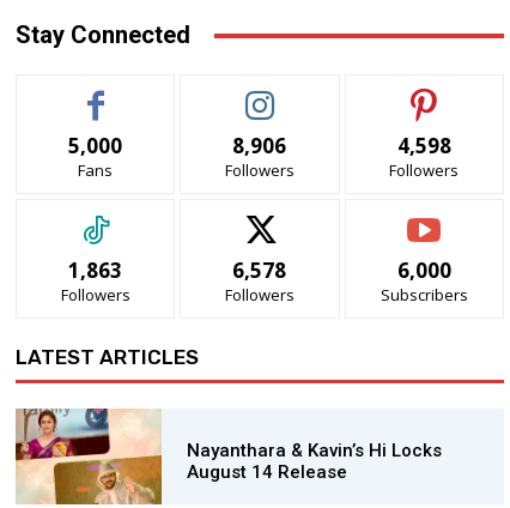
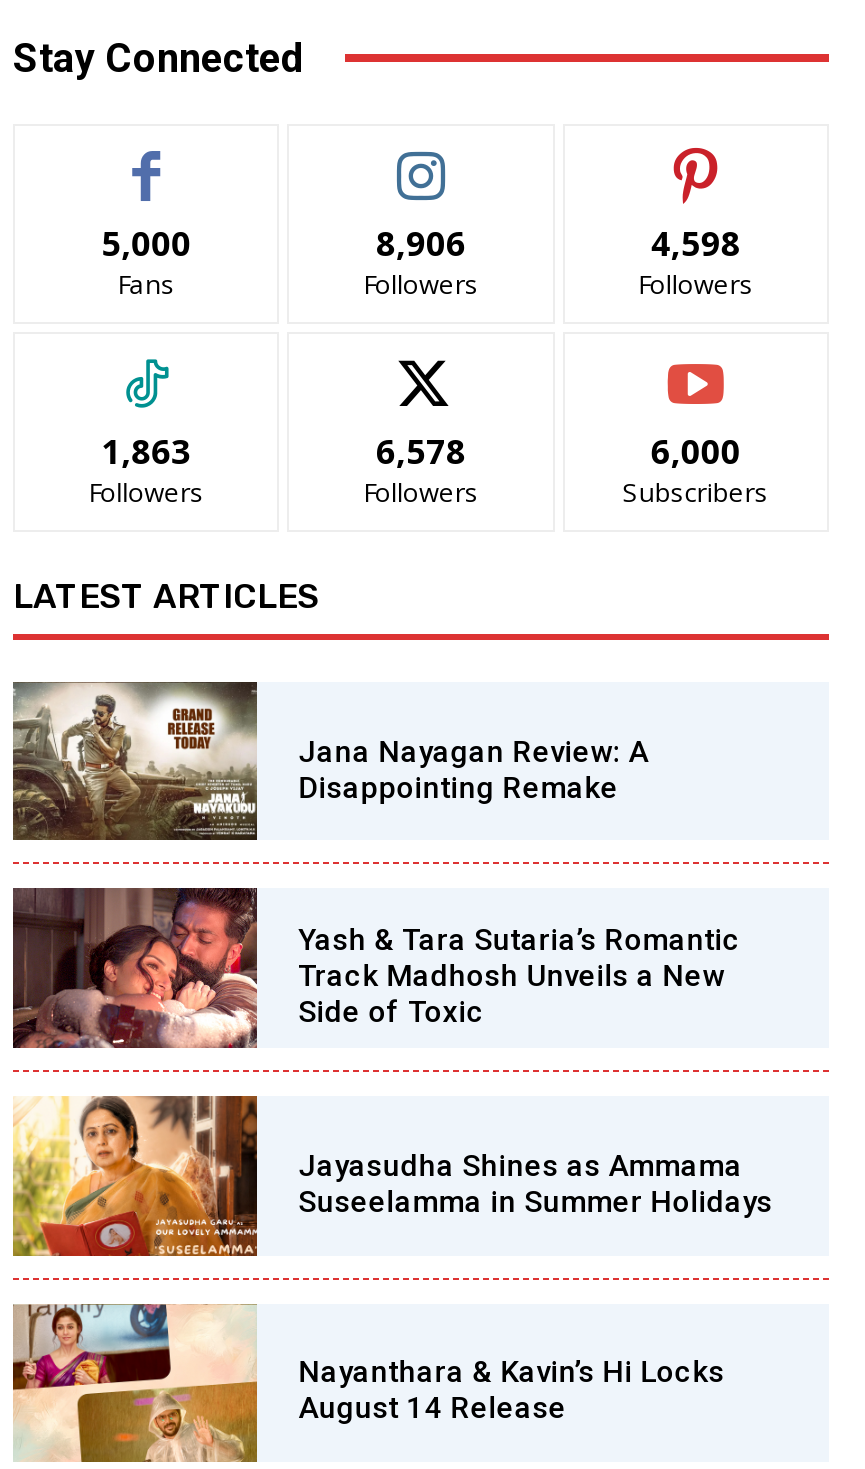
none -> [11,681,649,843] [image] | Jana Nayagan Review: A | Disappointing Remake
none -> [11,885,741,1051] [image] | Yash & Tara Sutaria’s Romantic | Track Madhosh Unveils a New | Side of Toxic
none -> [11,1093,773,1259] [image] | Jayasudha Shines as Ammama | Suseelamma in Summer Holidays

